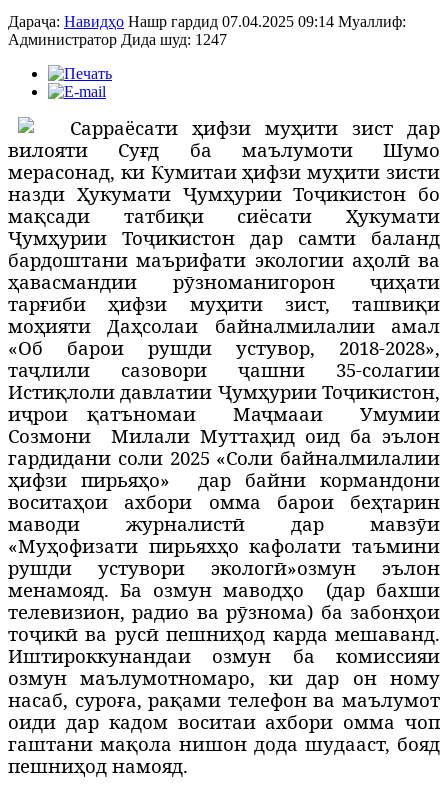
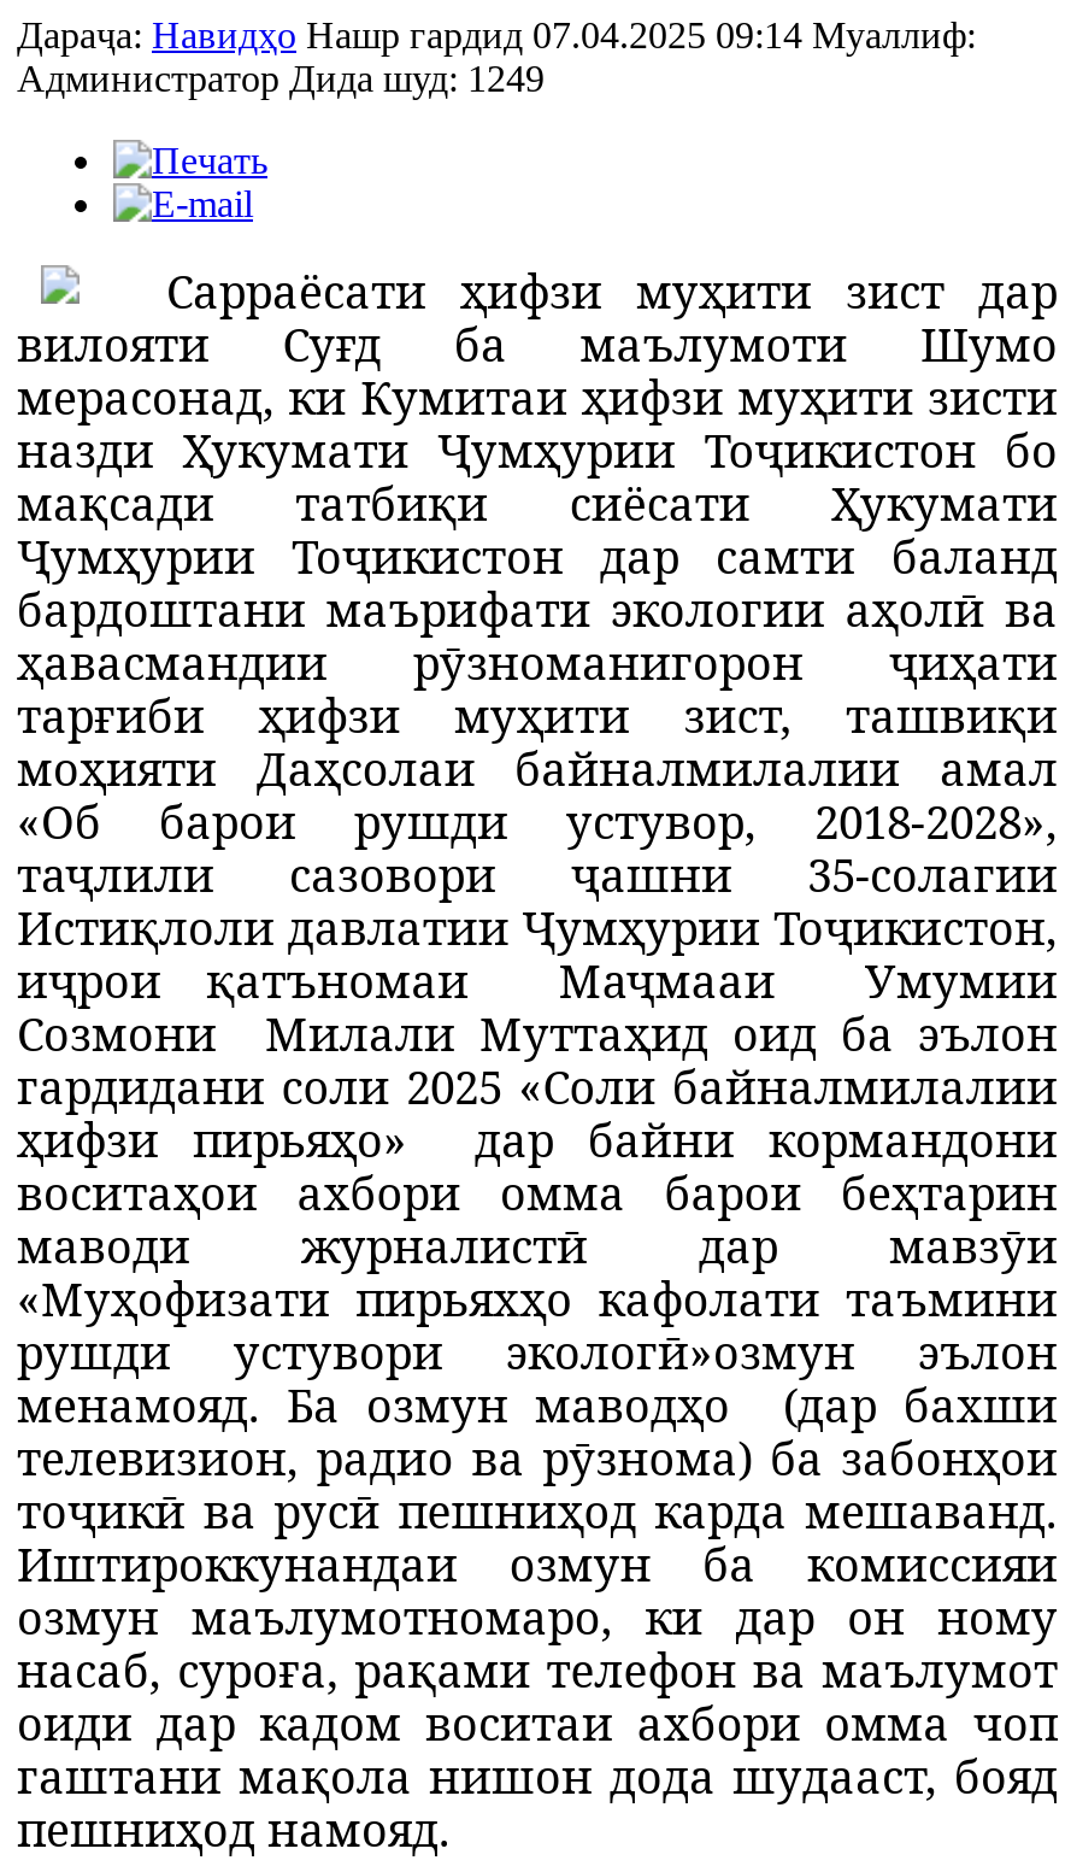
[8,31,227,48] Администратор Дида шуд: 1247 -> [17,59,545,100] Администратор Дида шуд: 1249

